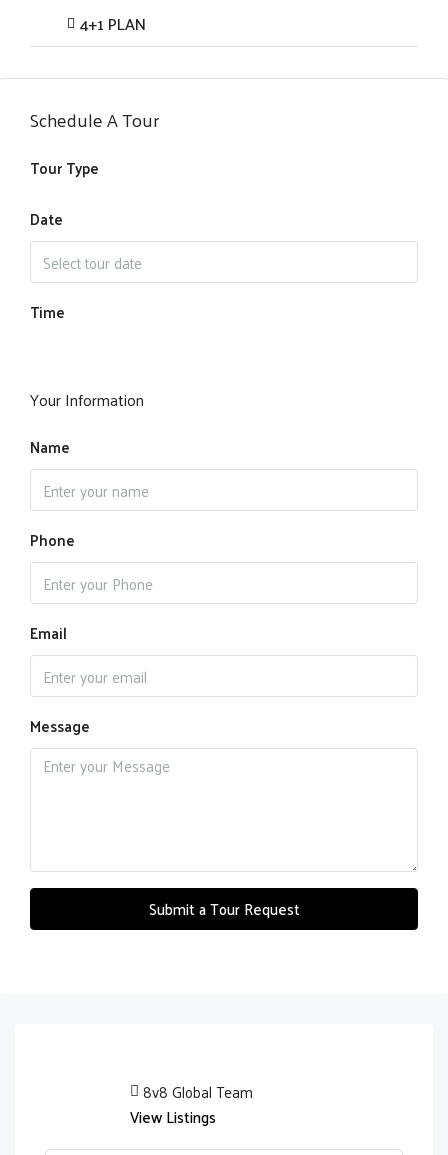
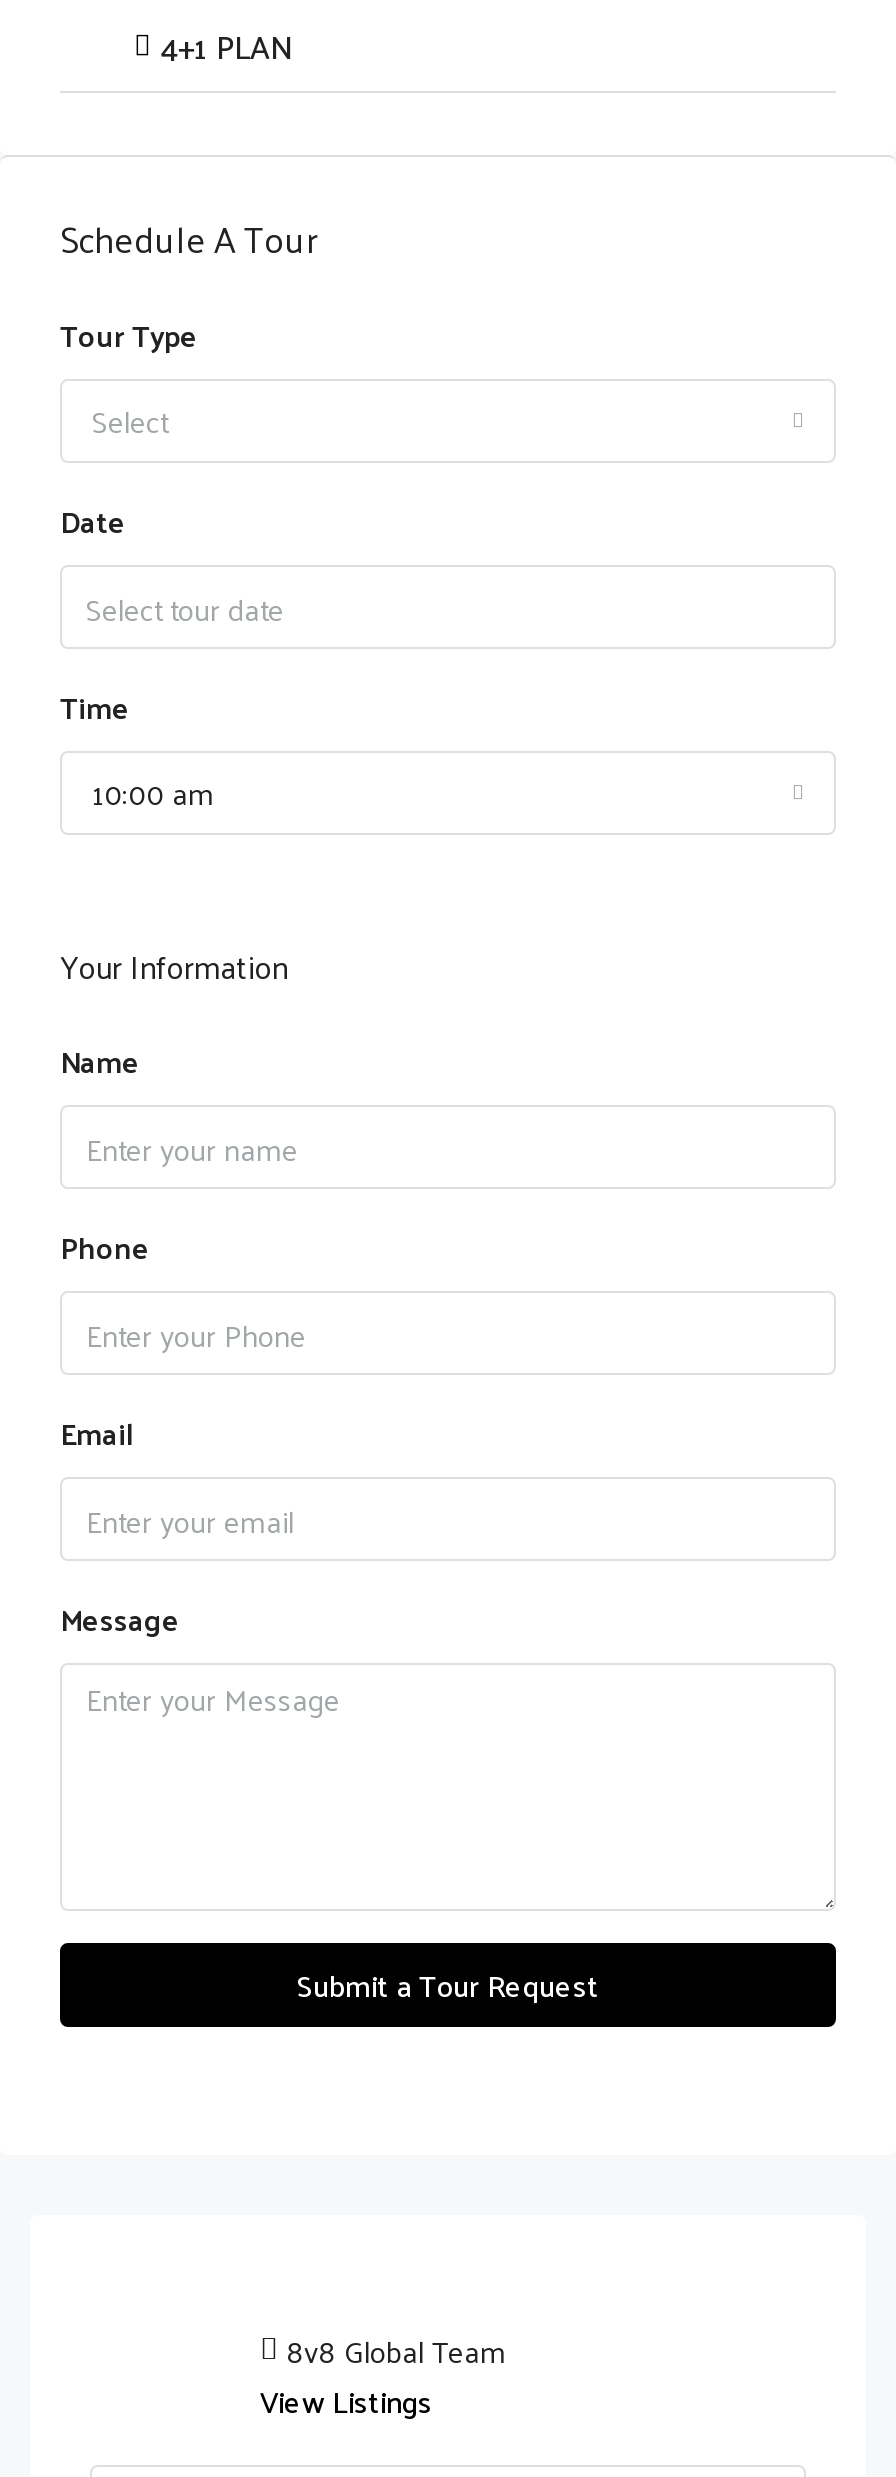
none -> [92,393,168,447] Select
none -> [92,765,214,819] 10:00 am

